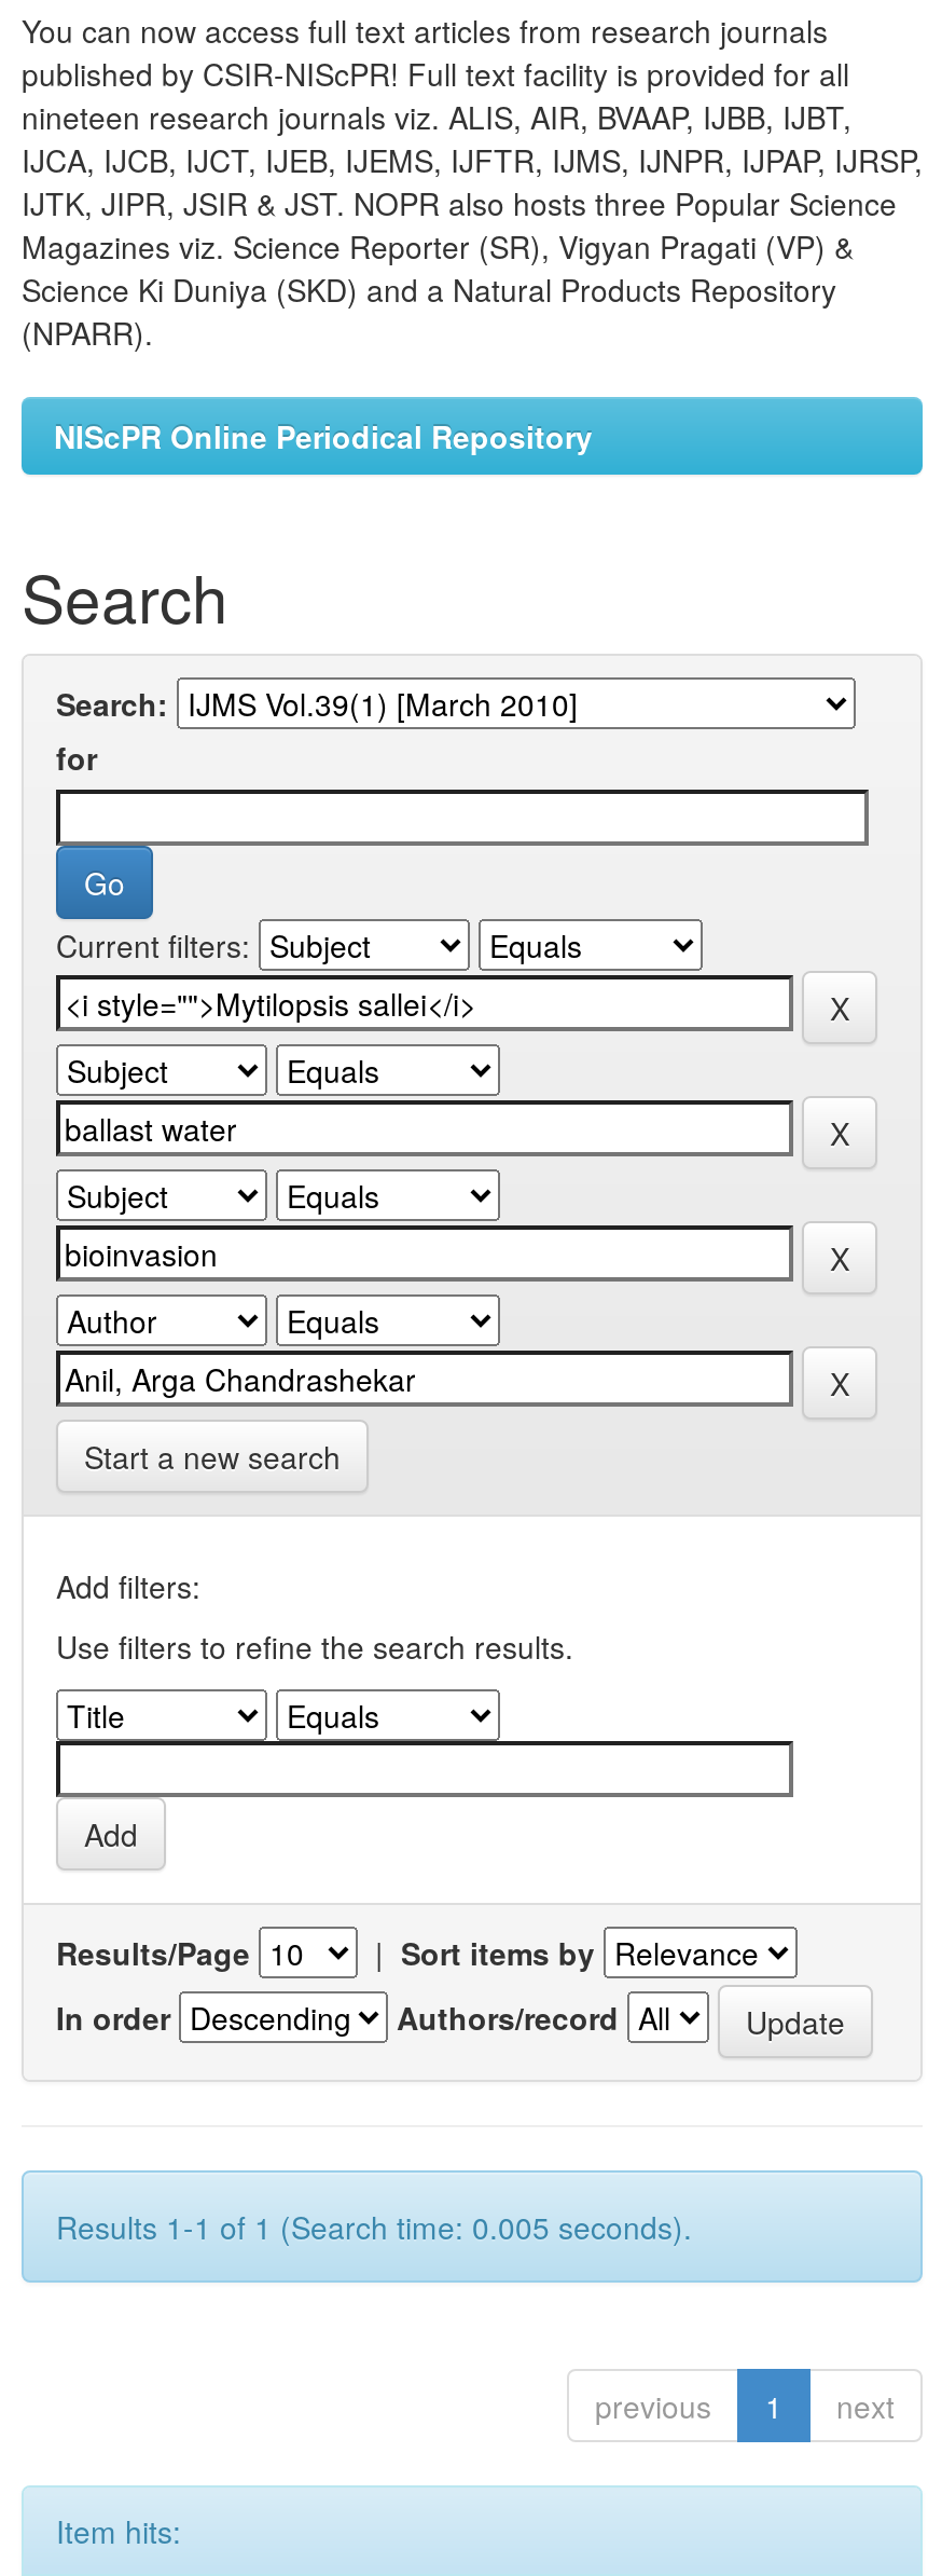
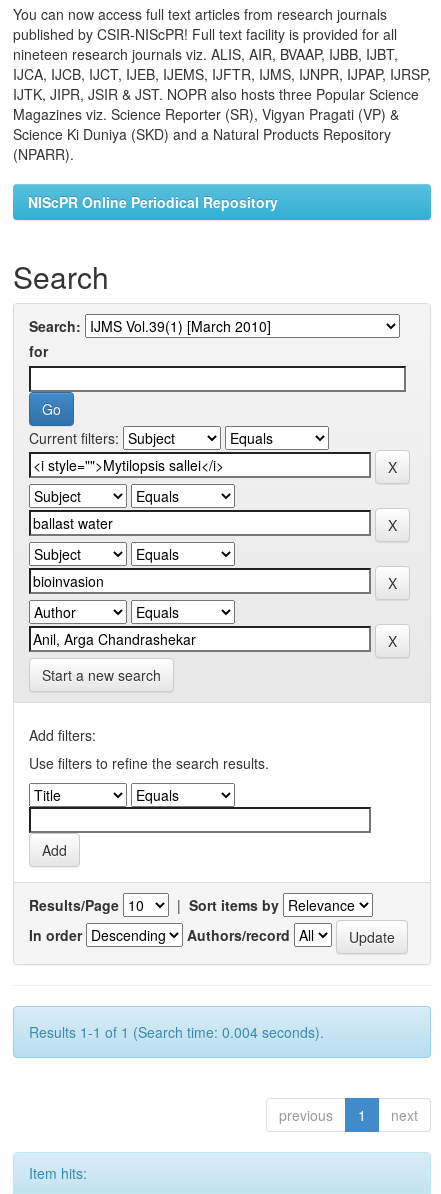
[56,2205,692,2248] Results 1-1 of 1 (Search time: 0.005 seconds). -> [29,1022,324,1042] Results 1-1 of 1 (Search time: 0.004 seconds).

